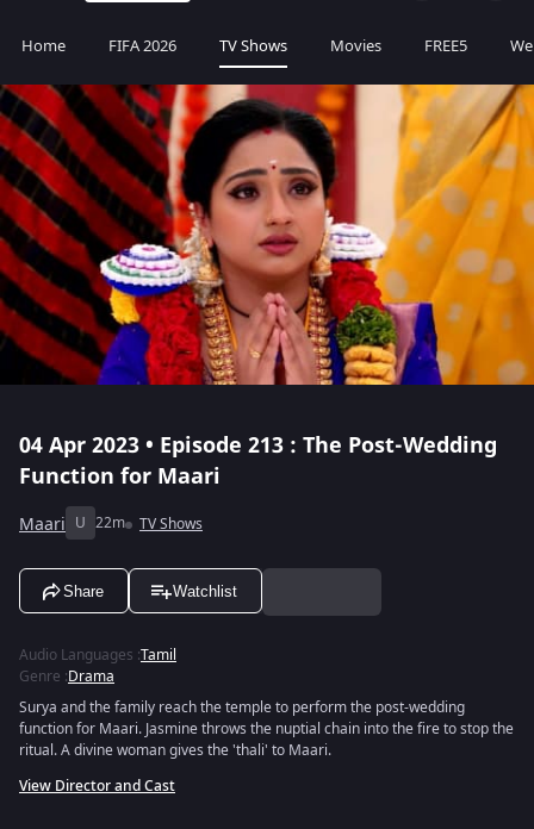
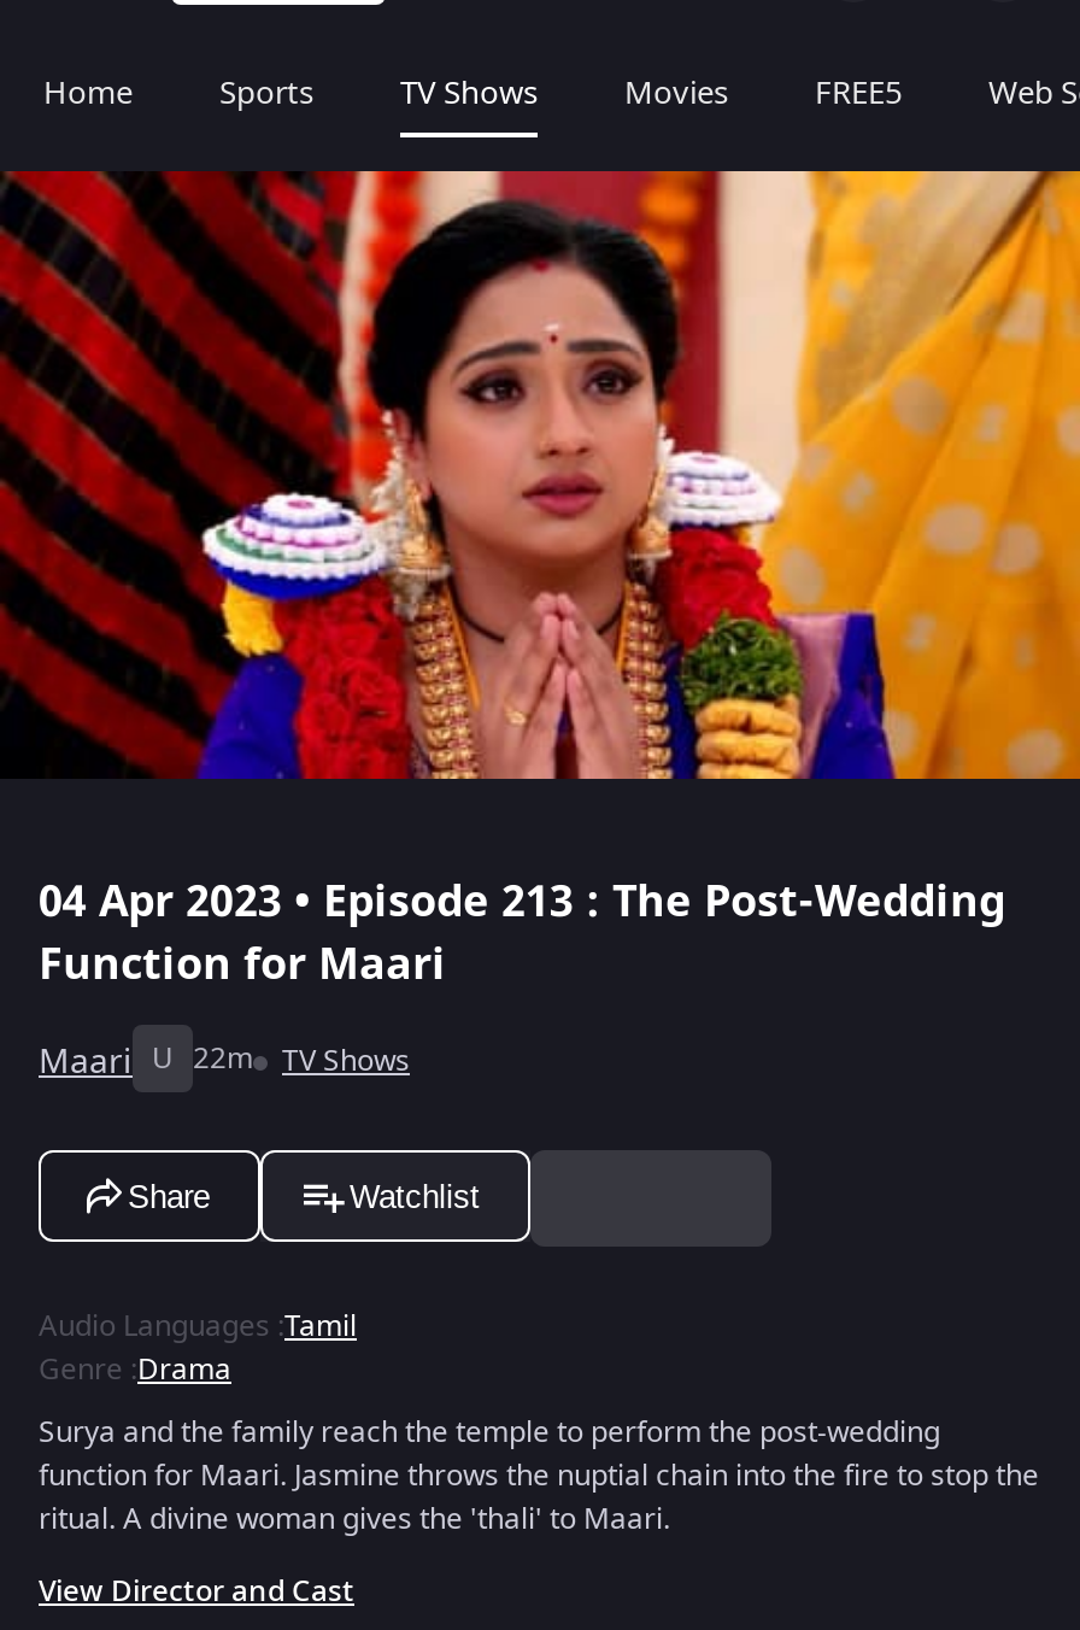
[108,35,176,57] FIFA 2026 -> [219,70,313,116] Sports

